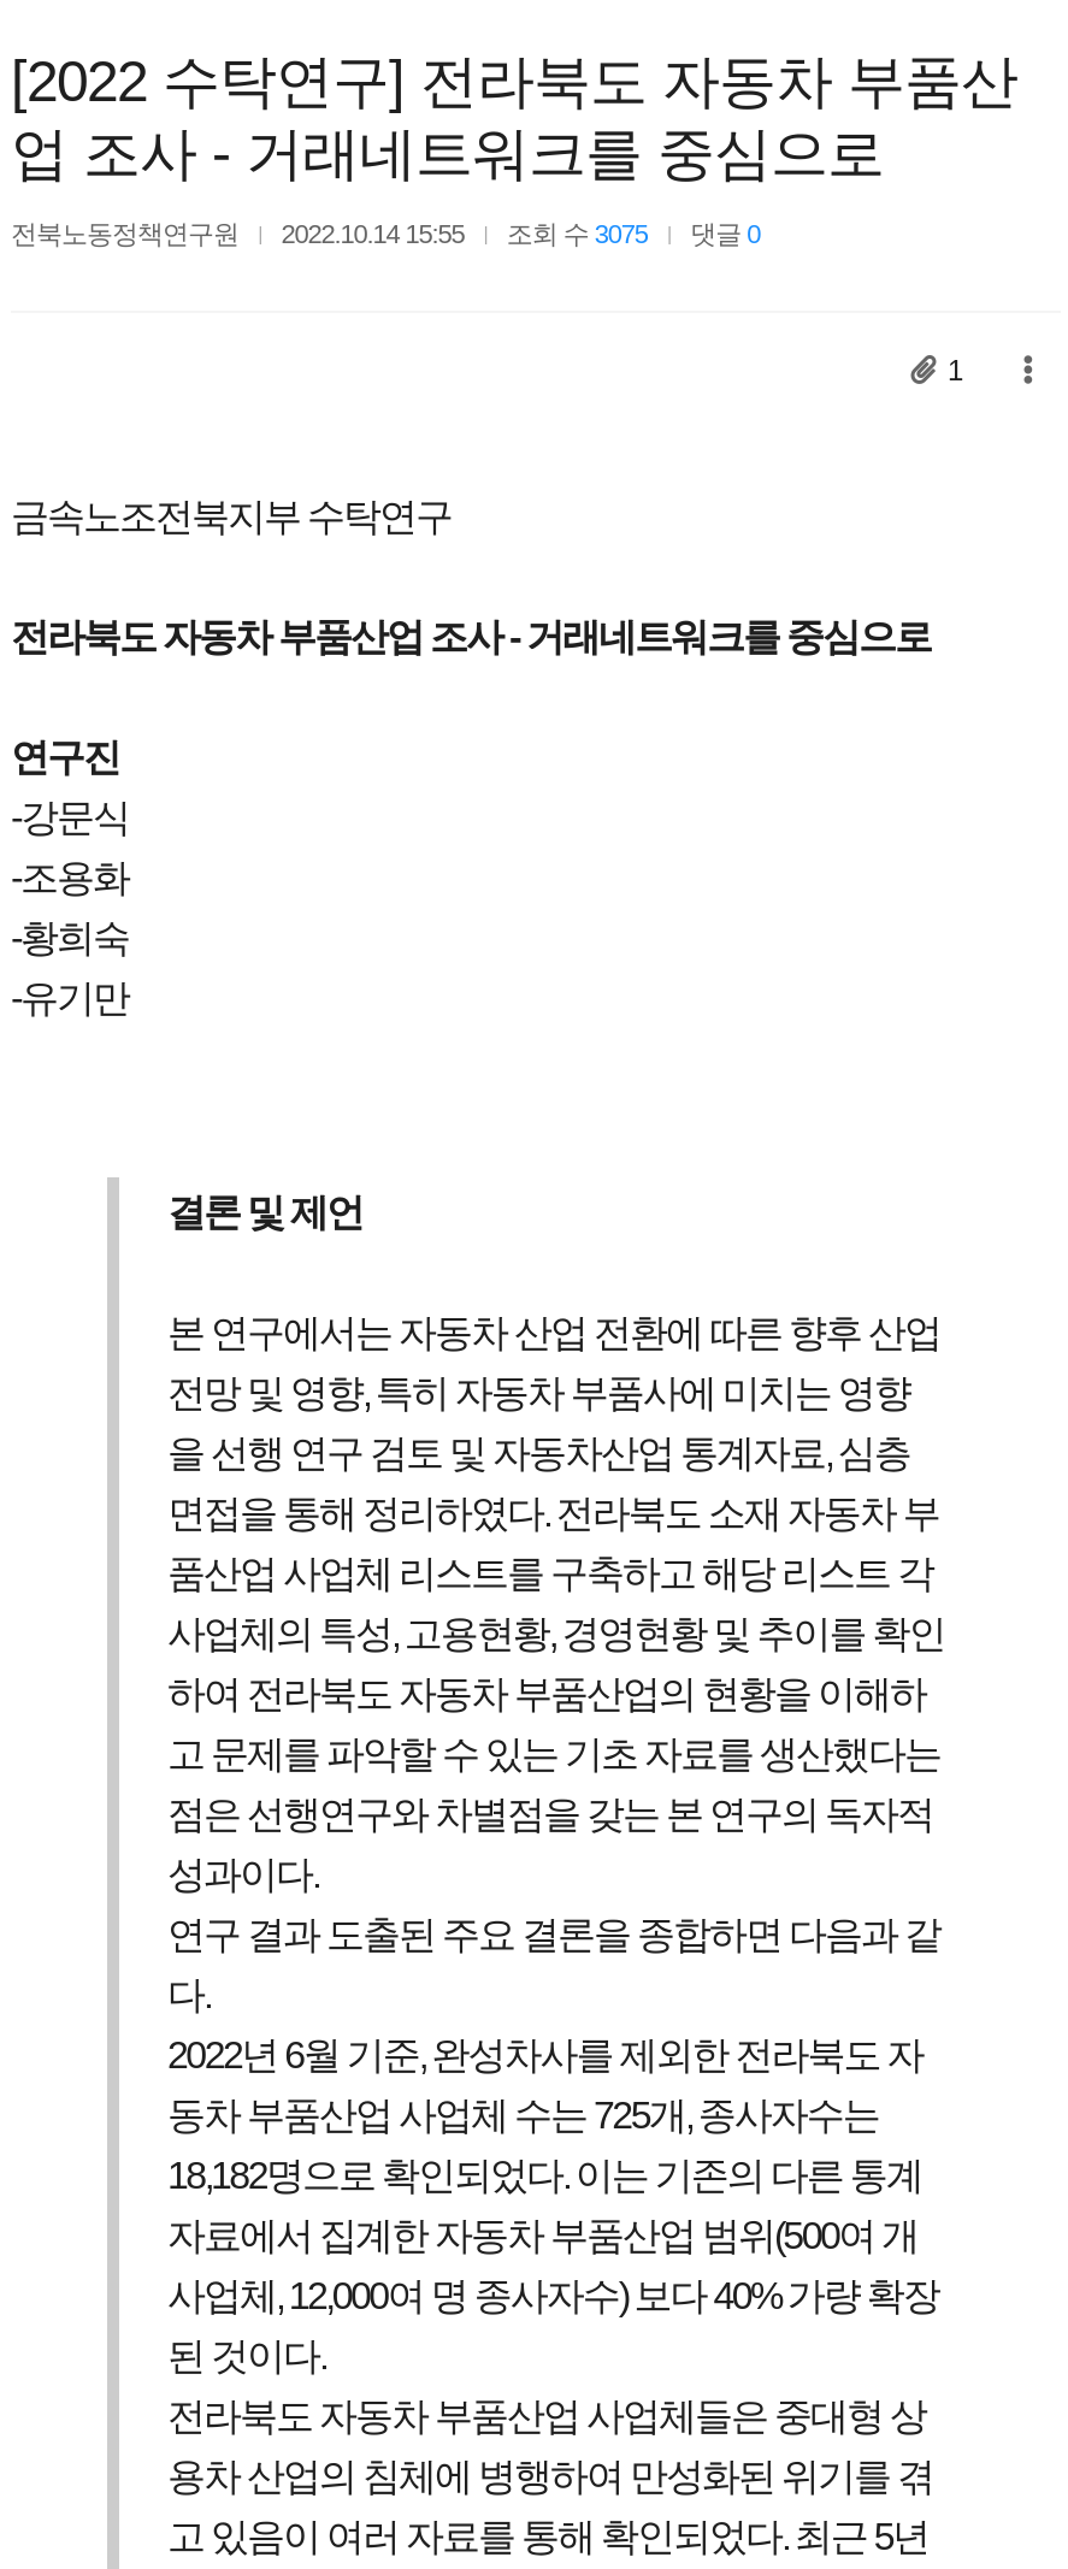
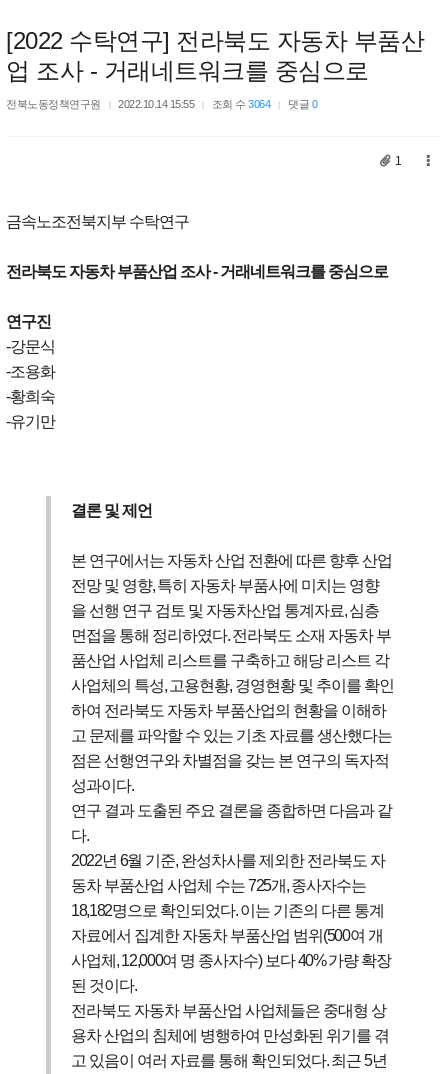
[11,219,760,248] 전북노동정책연구원 2022.10.14 15:55 조회 수 3075 댓글 0 -> [6,98,317,110] 전북노동정책연구원 2022.10.14 15:55 조회 수 3064 댓글 0

